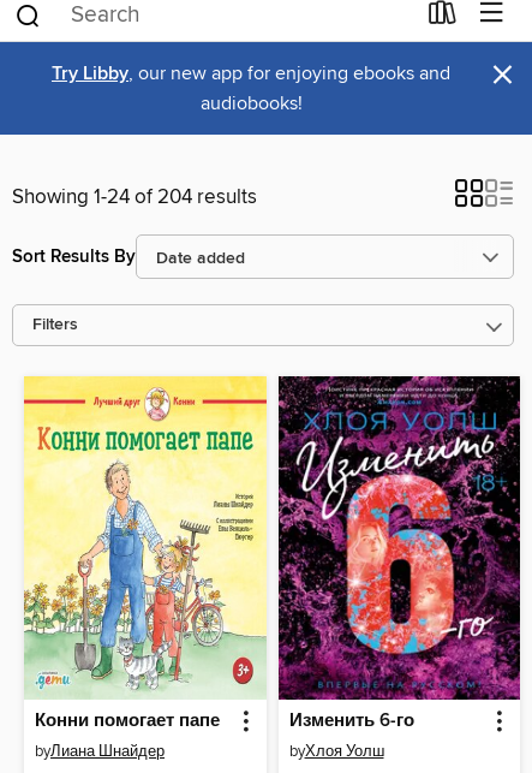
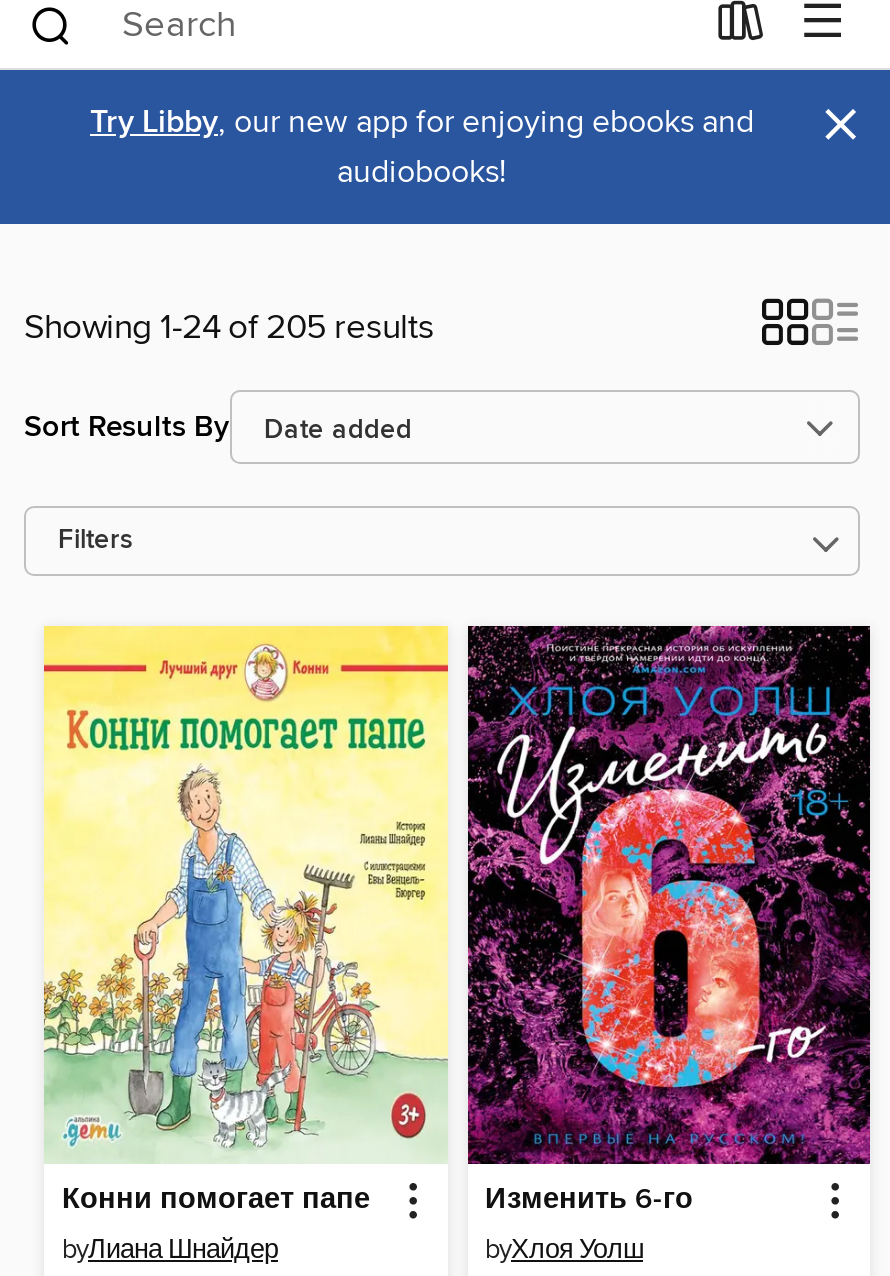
[12,184,257,210] Showing 1-24 of 204 results -> [24,306,434,350] Showing 1-24 of 205 results

